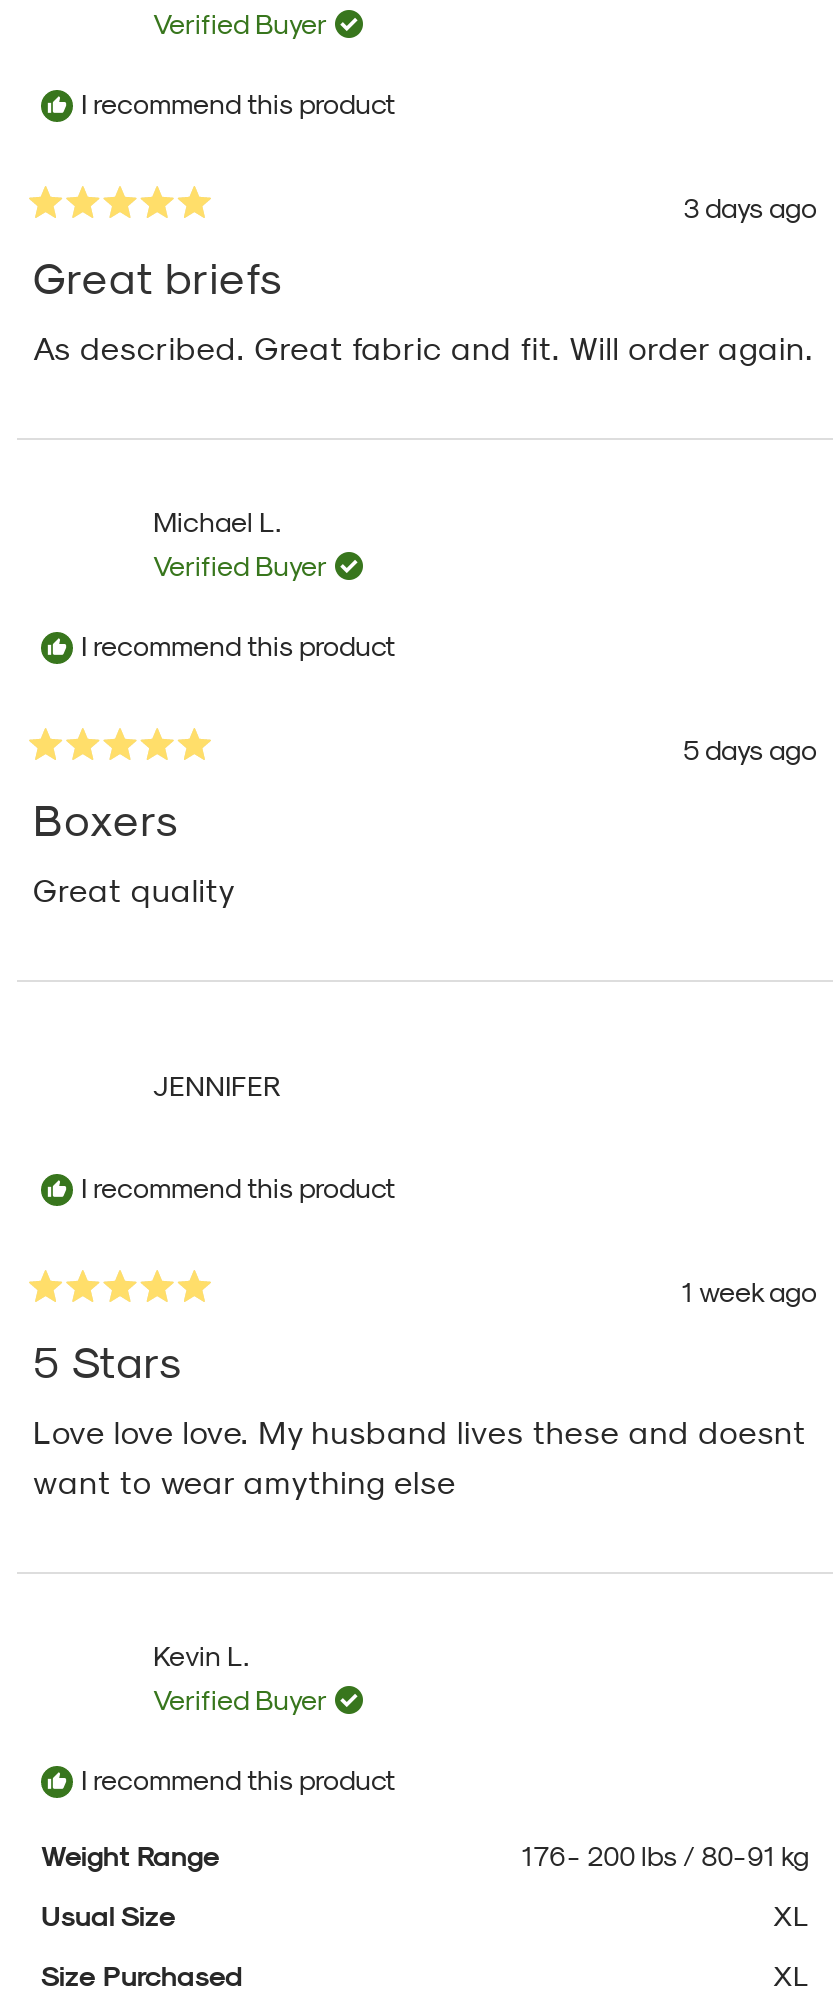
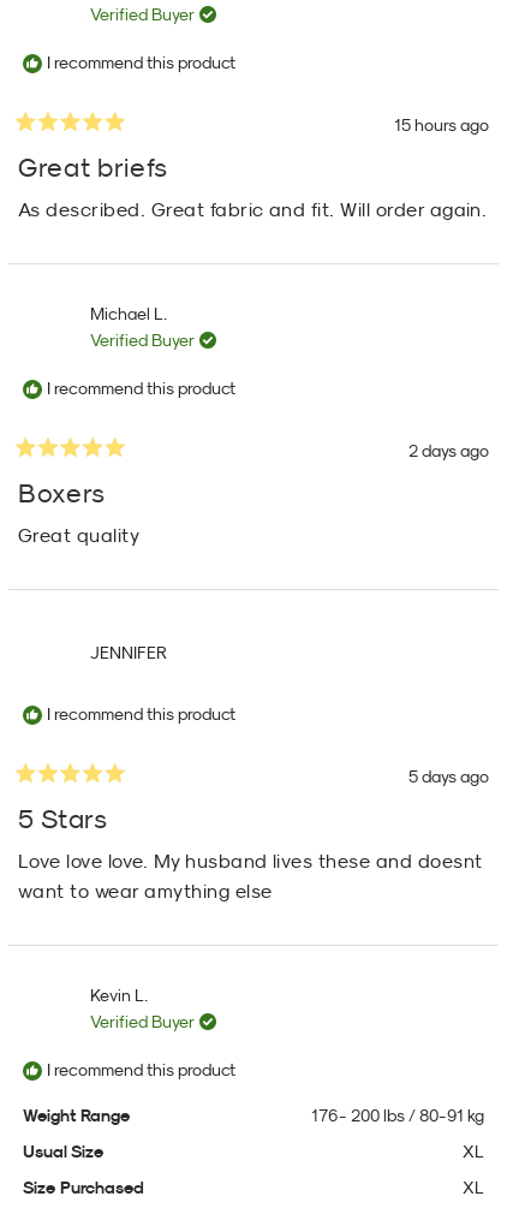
[683,191,817,223] 3 days ago -> [394,115,489,134] 15 hours ago
[683,733,817,765] 5 days ago -> [408,441,489,460] 2 days ago
[681,1275,817,1307] 1 week ago -> [408,766,489,786] 5 days ago

